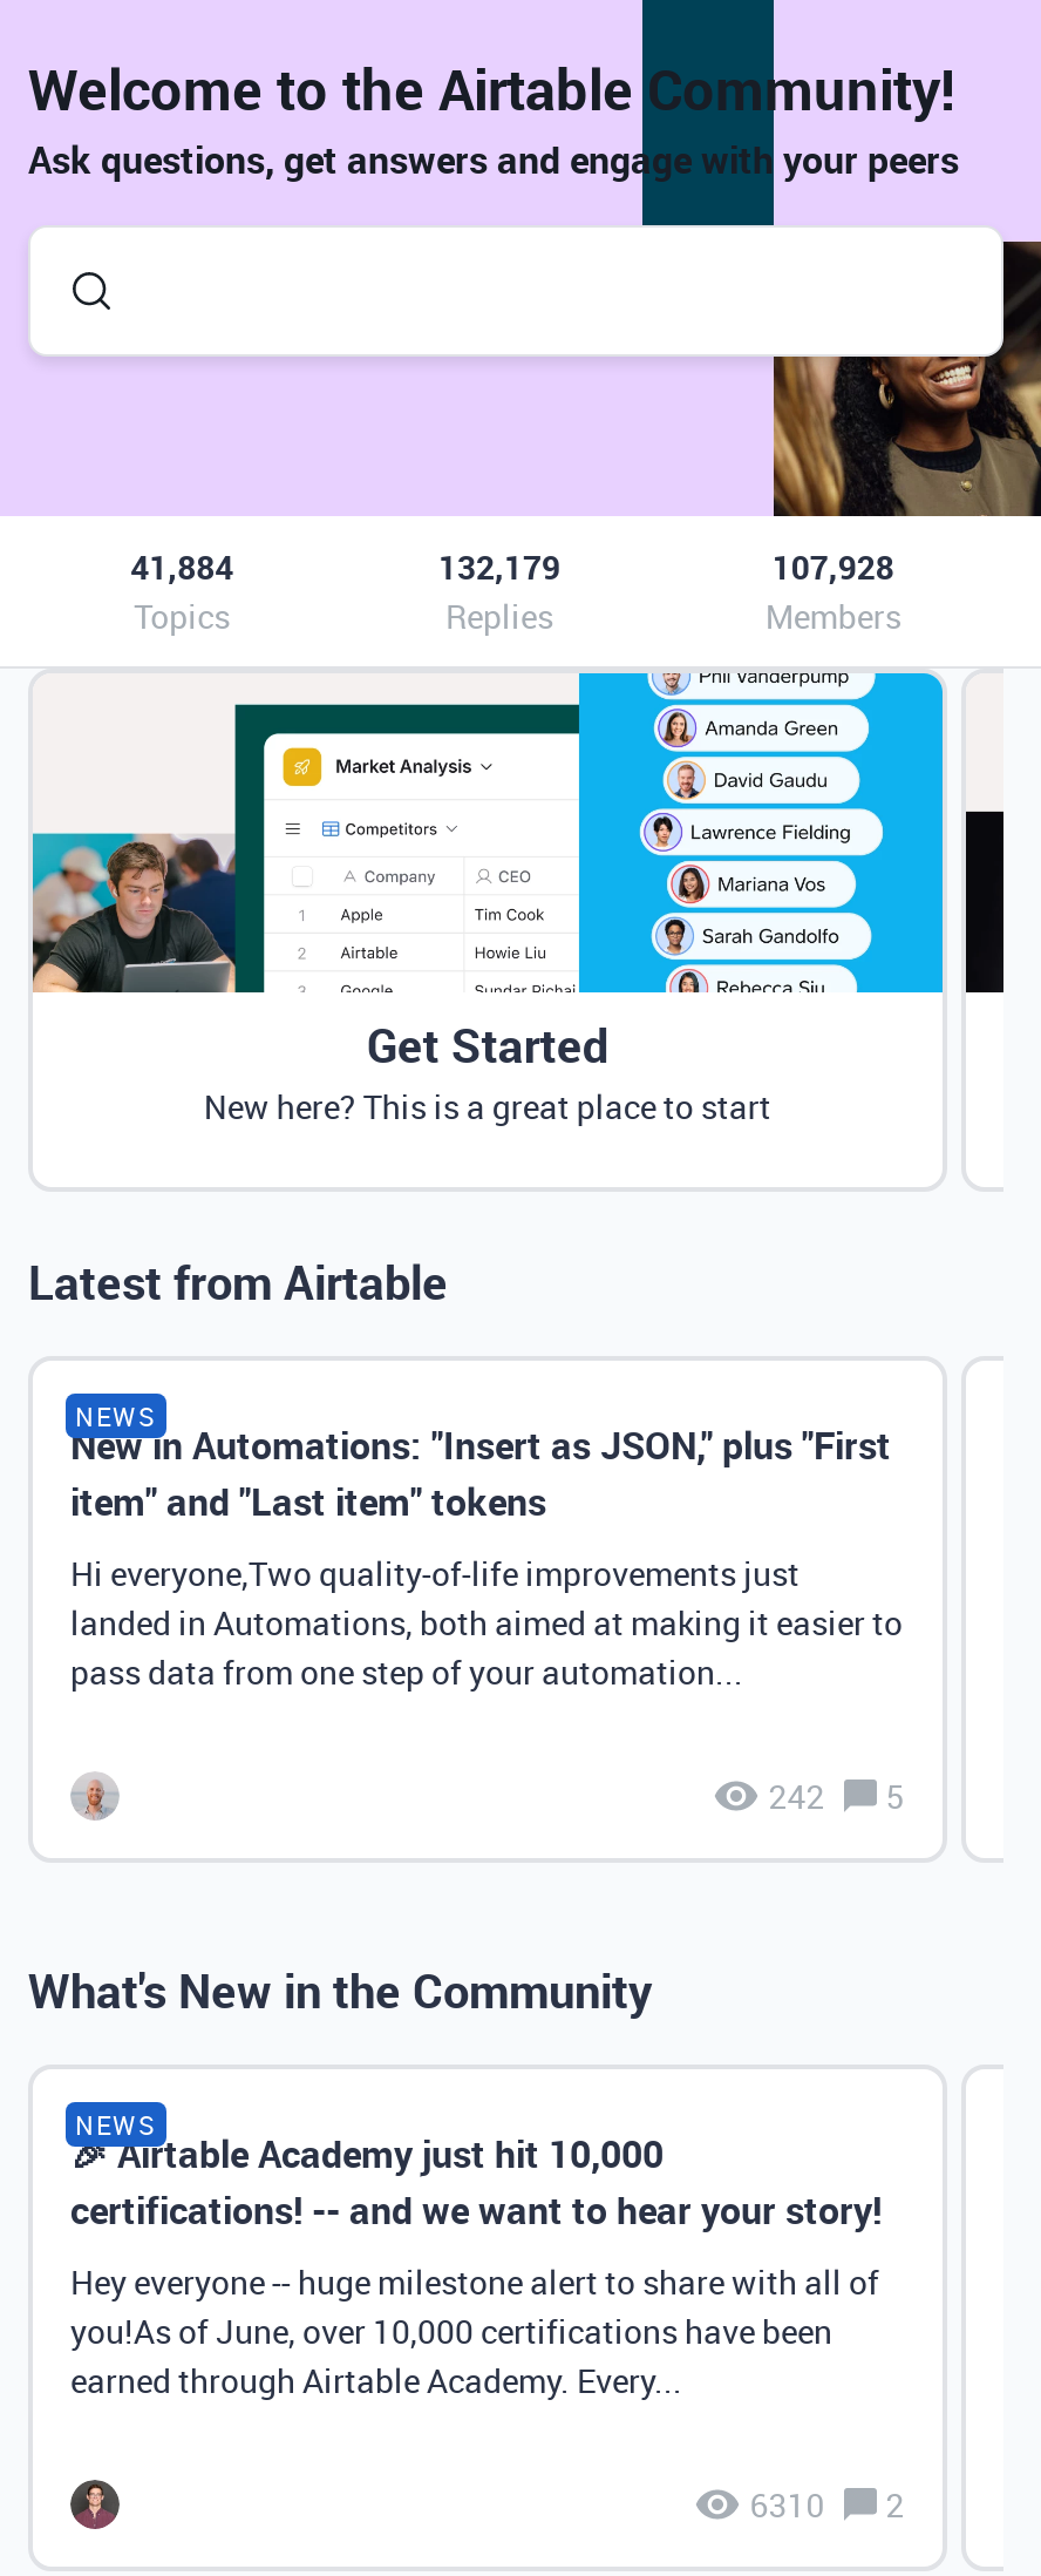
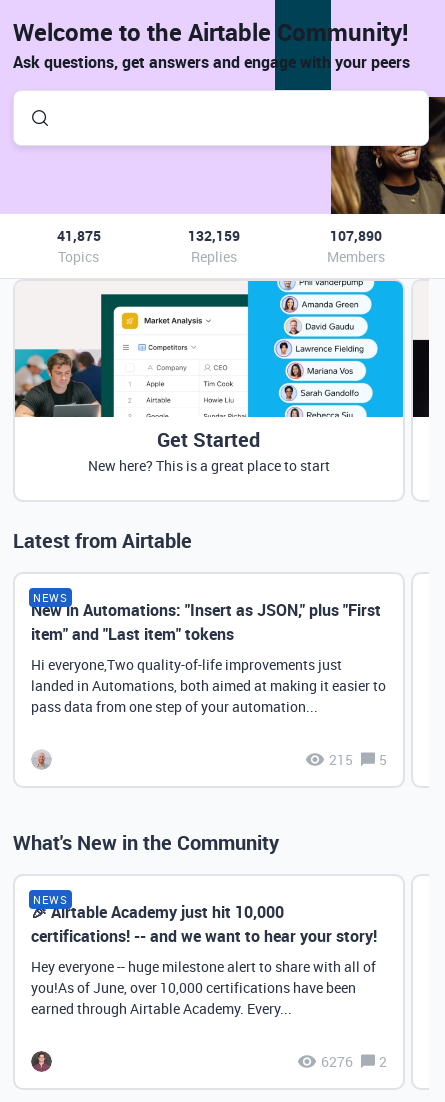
[131,544,234,589] 41,884 -> [57,226,101,245] 41,875
[438,544,560,589] 132,179 -> [188,226,240,245] 132,159
[772,544,894,589] 107,928 -> [330,226,382,245] 107,890
[769,1774,905,1818] 242 5 -> [329,750,387,769] 215 5
[750,2482,905,2527] 6310 2 -> [321,1052,387,1071] 6276 2

